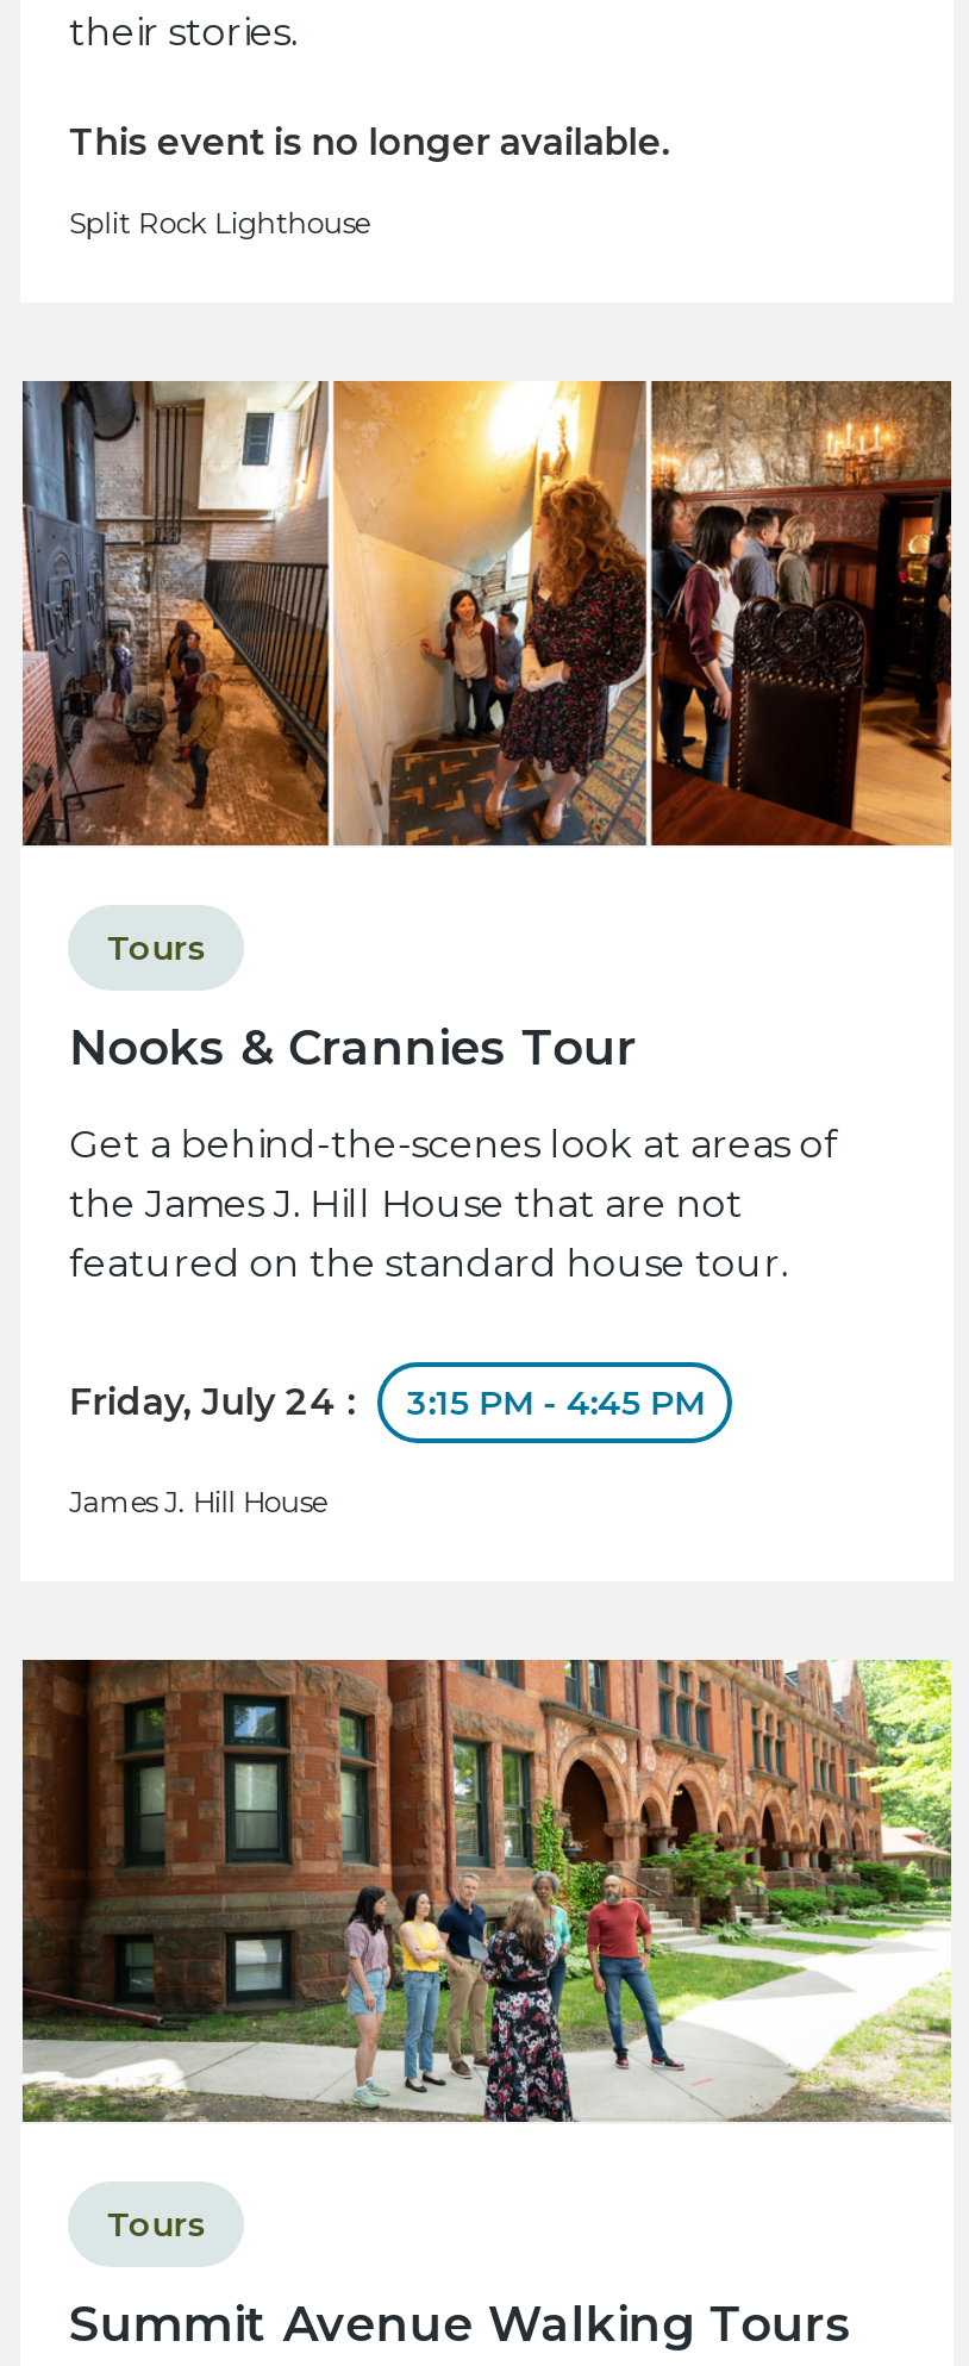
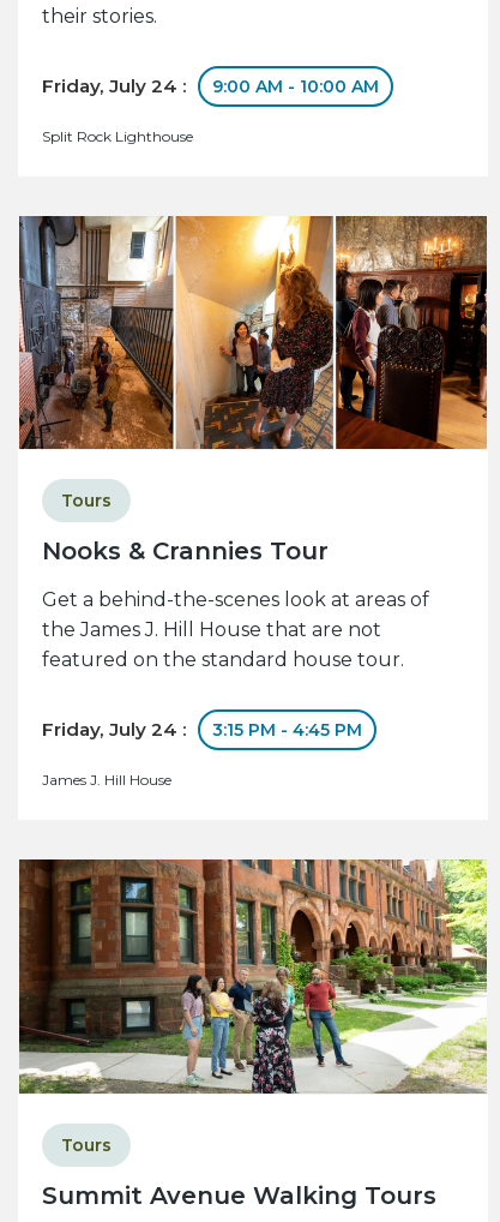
[69,119,671,164] This event is no longer available. -> [42,74,379,97] Friday, July 24 : | 9:00 AM - 10:00 AM

